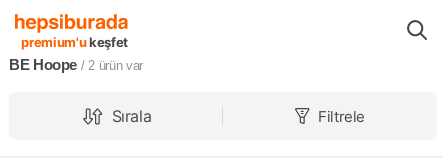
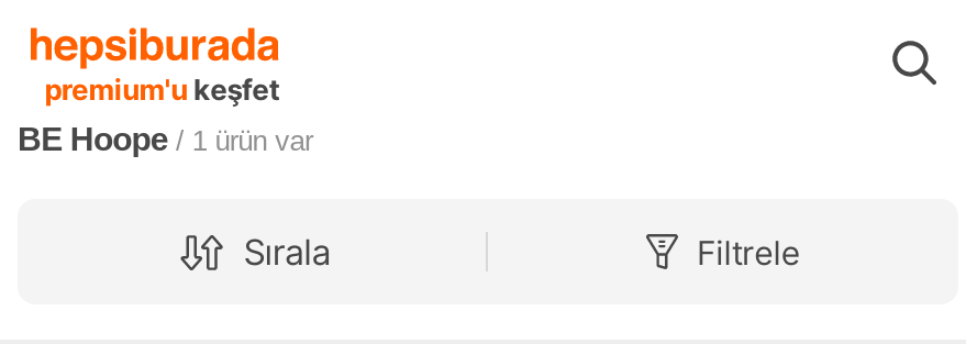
[9,56,143,73] BE Hoope / 2 ürün var -> [18,120,312,157] BE Hoope / 1 ürün var

